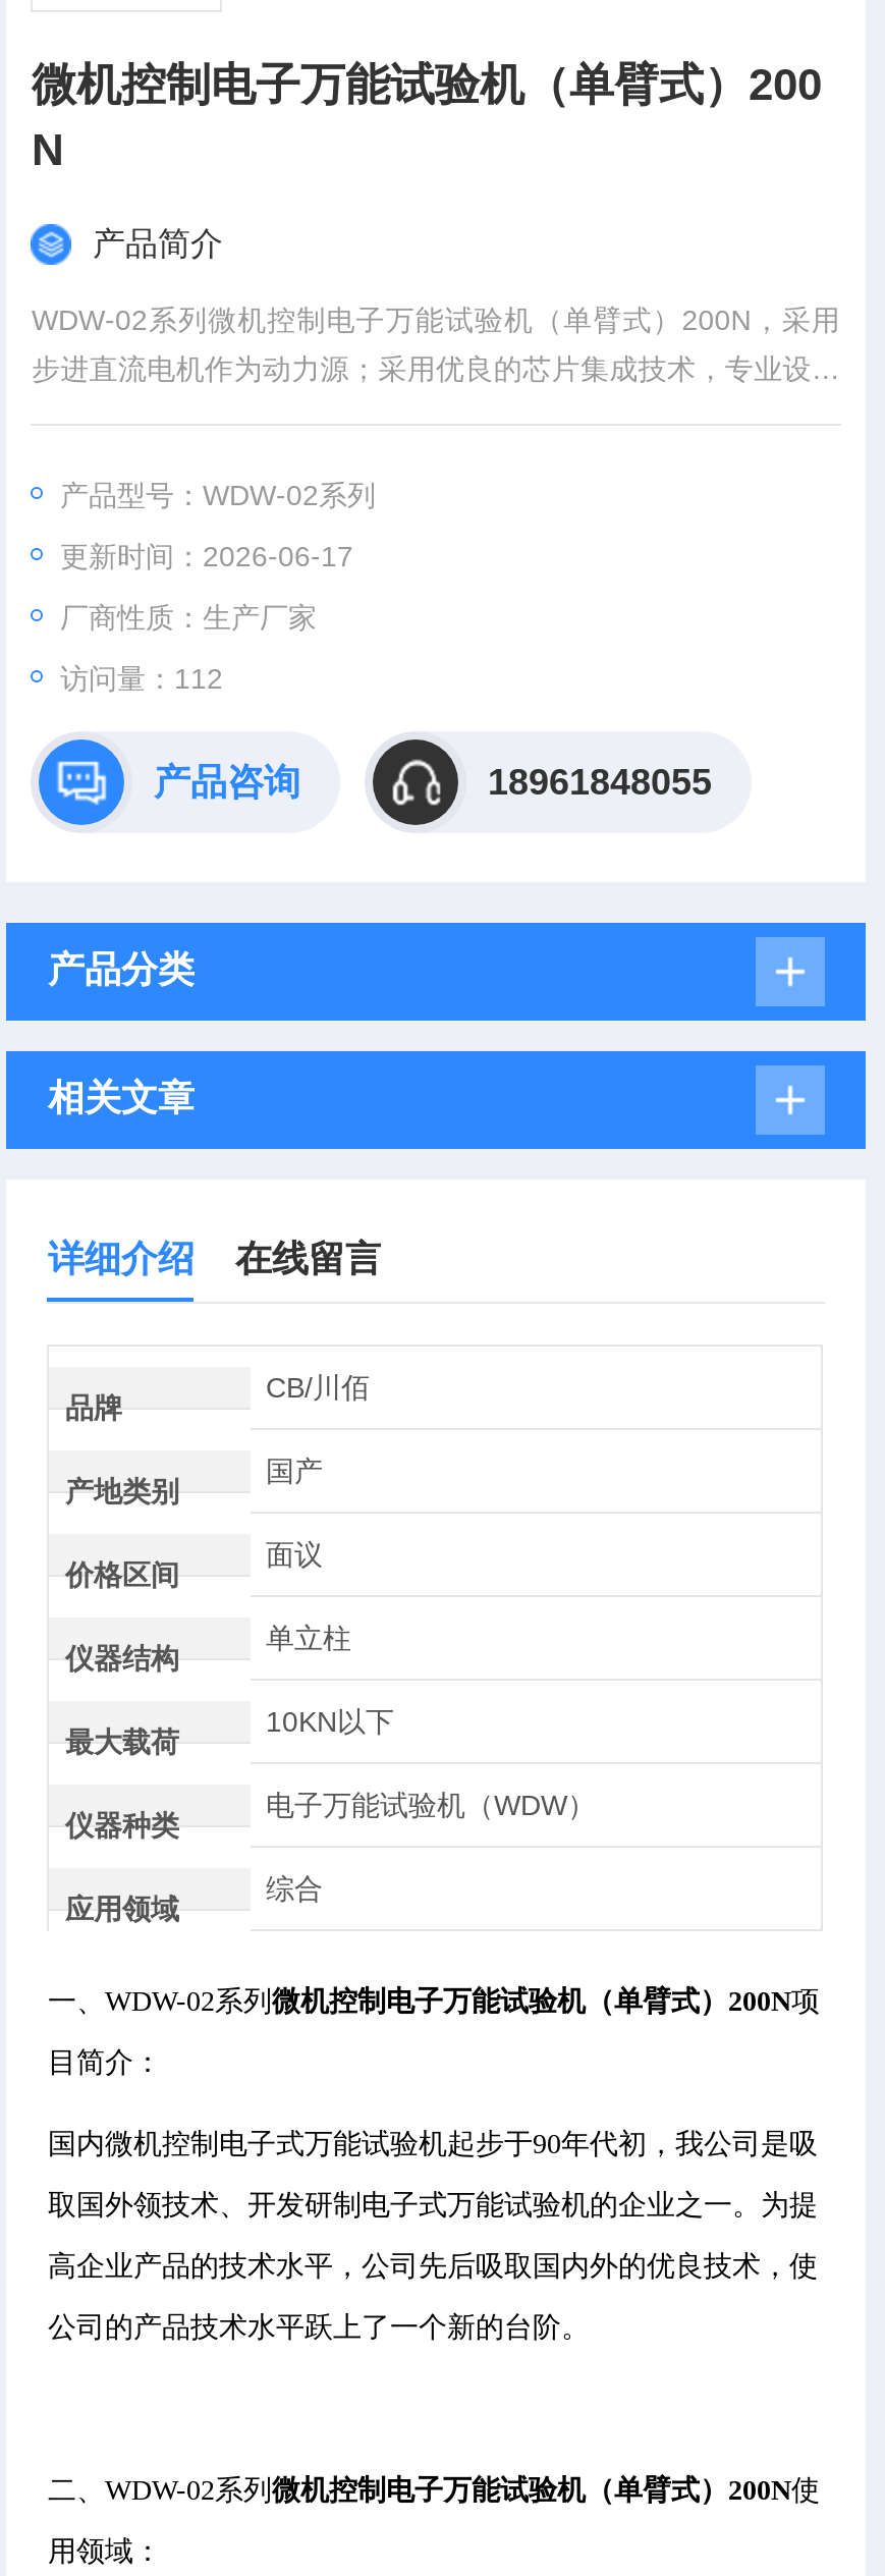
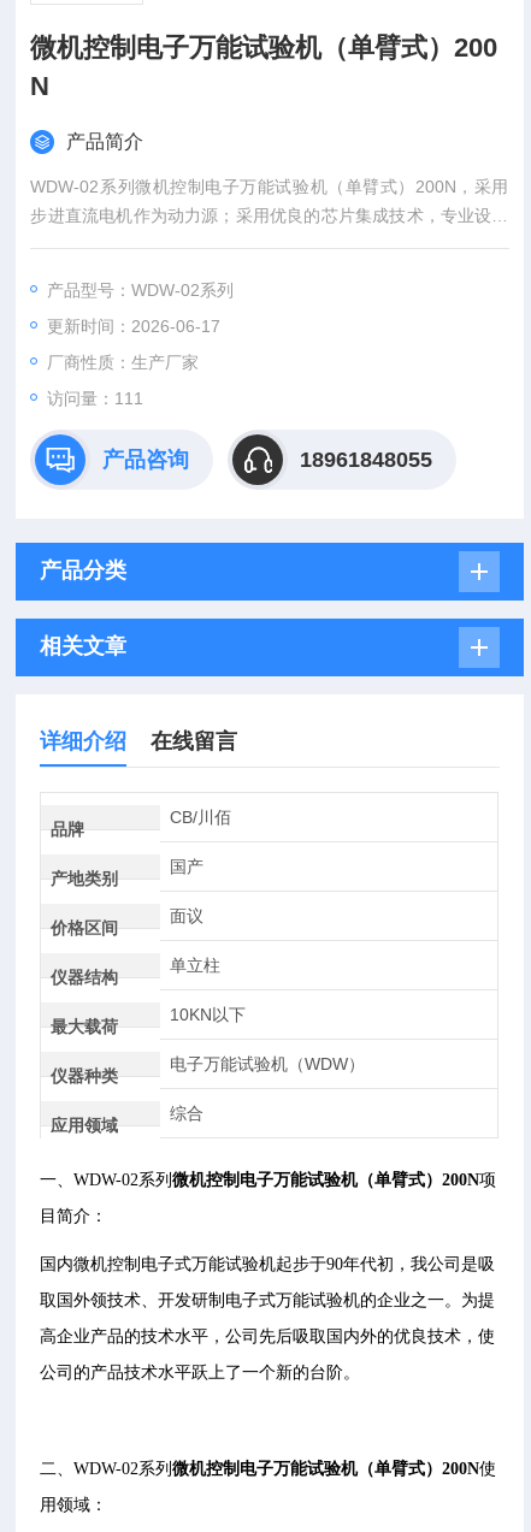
[60,662,223,695] 访问量：112 -> [47,389,144,408] 访问量：111

